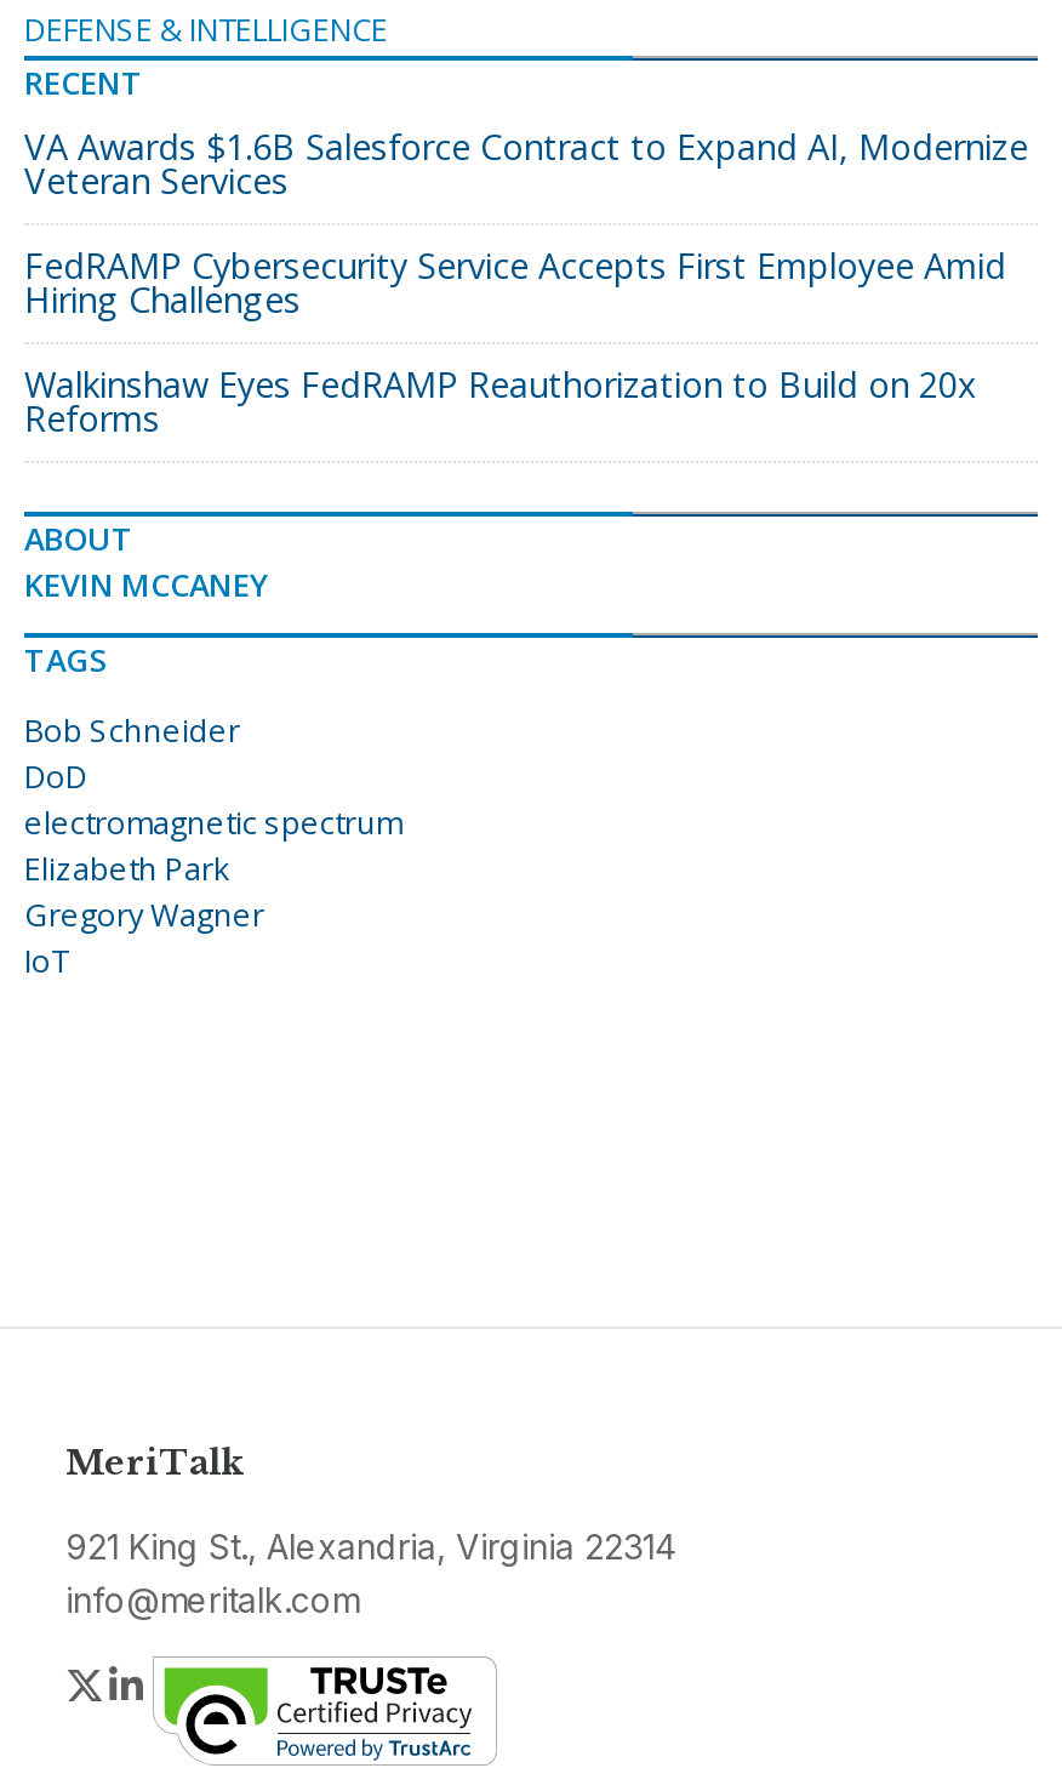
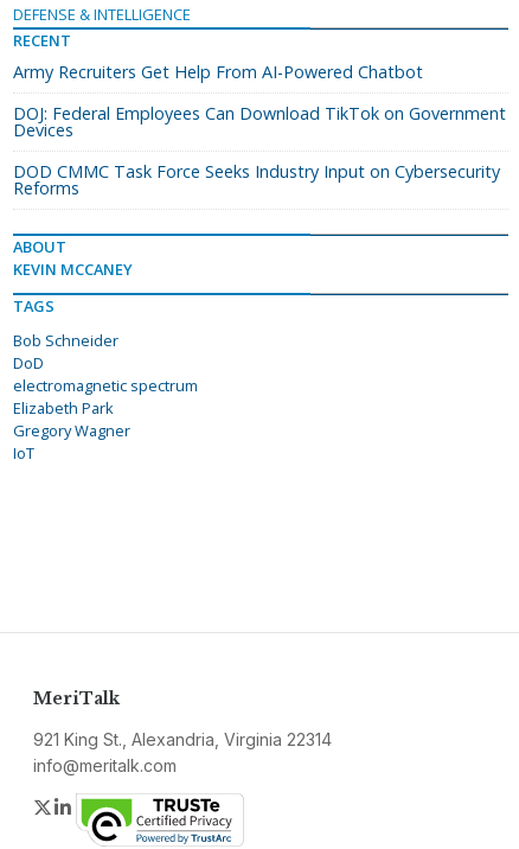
[24,124,1028,204] VA Awards $1.6B Salesforce Contract to Expand AI, Modernize | Veteran Services -> [13,60,423,83] Army Recruiters Get Help From AI-Powered Chatbot
[24,243,1006,323] FedRAMP Cybersecurity Service Accepts First Employee Amid | Hiring Challenges -> [13,102,506,141] DOJ: Federal Employees Can Download TikTok on Government | Devices
[24,361,977,407] Walkinshaw Eyes FedRAMP Reauthorization to Build on 20x -> [13,160,500,183] DOD CMMC Task Force Seeks Industry Input on Cybersecurity

